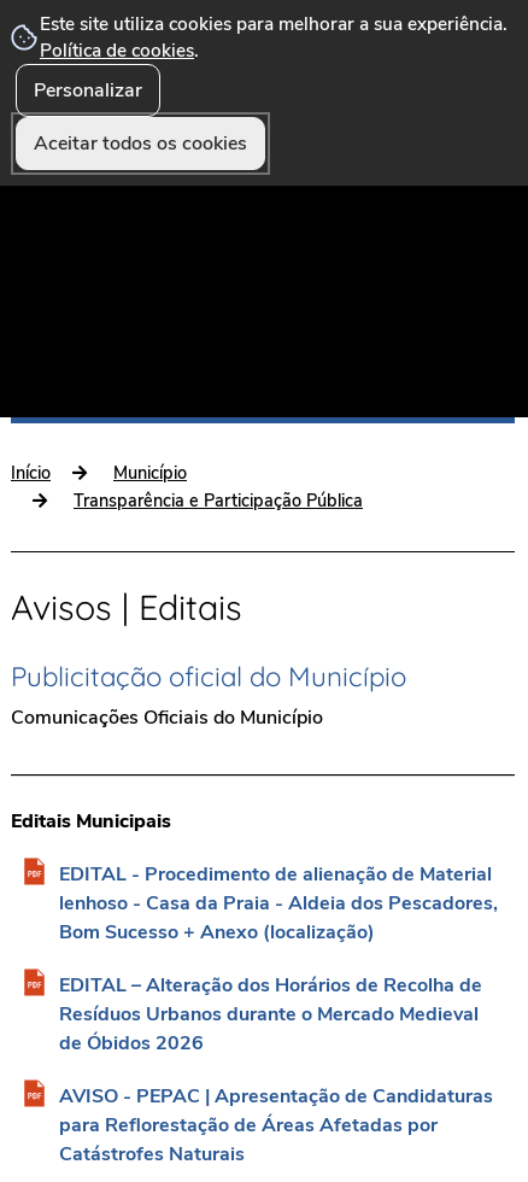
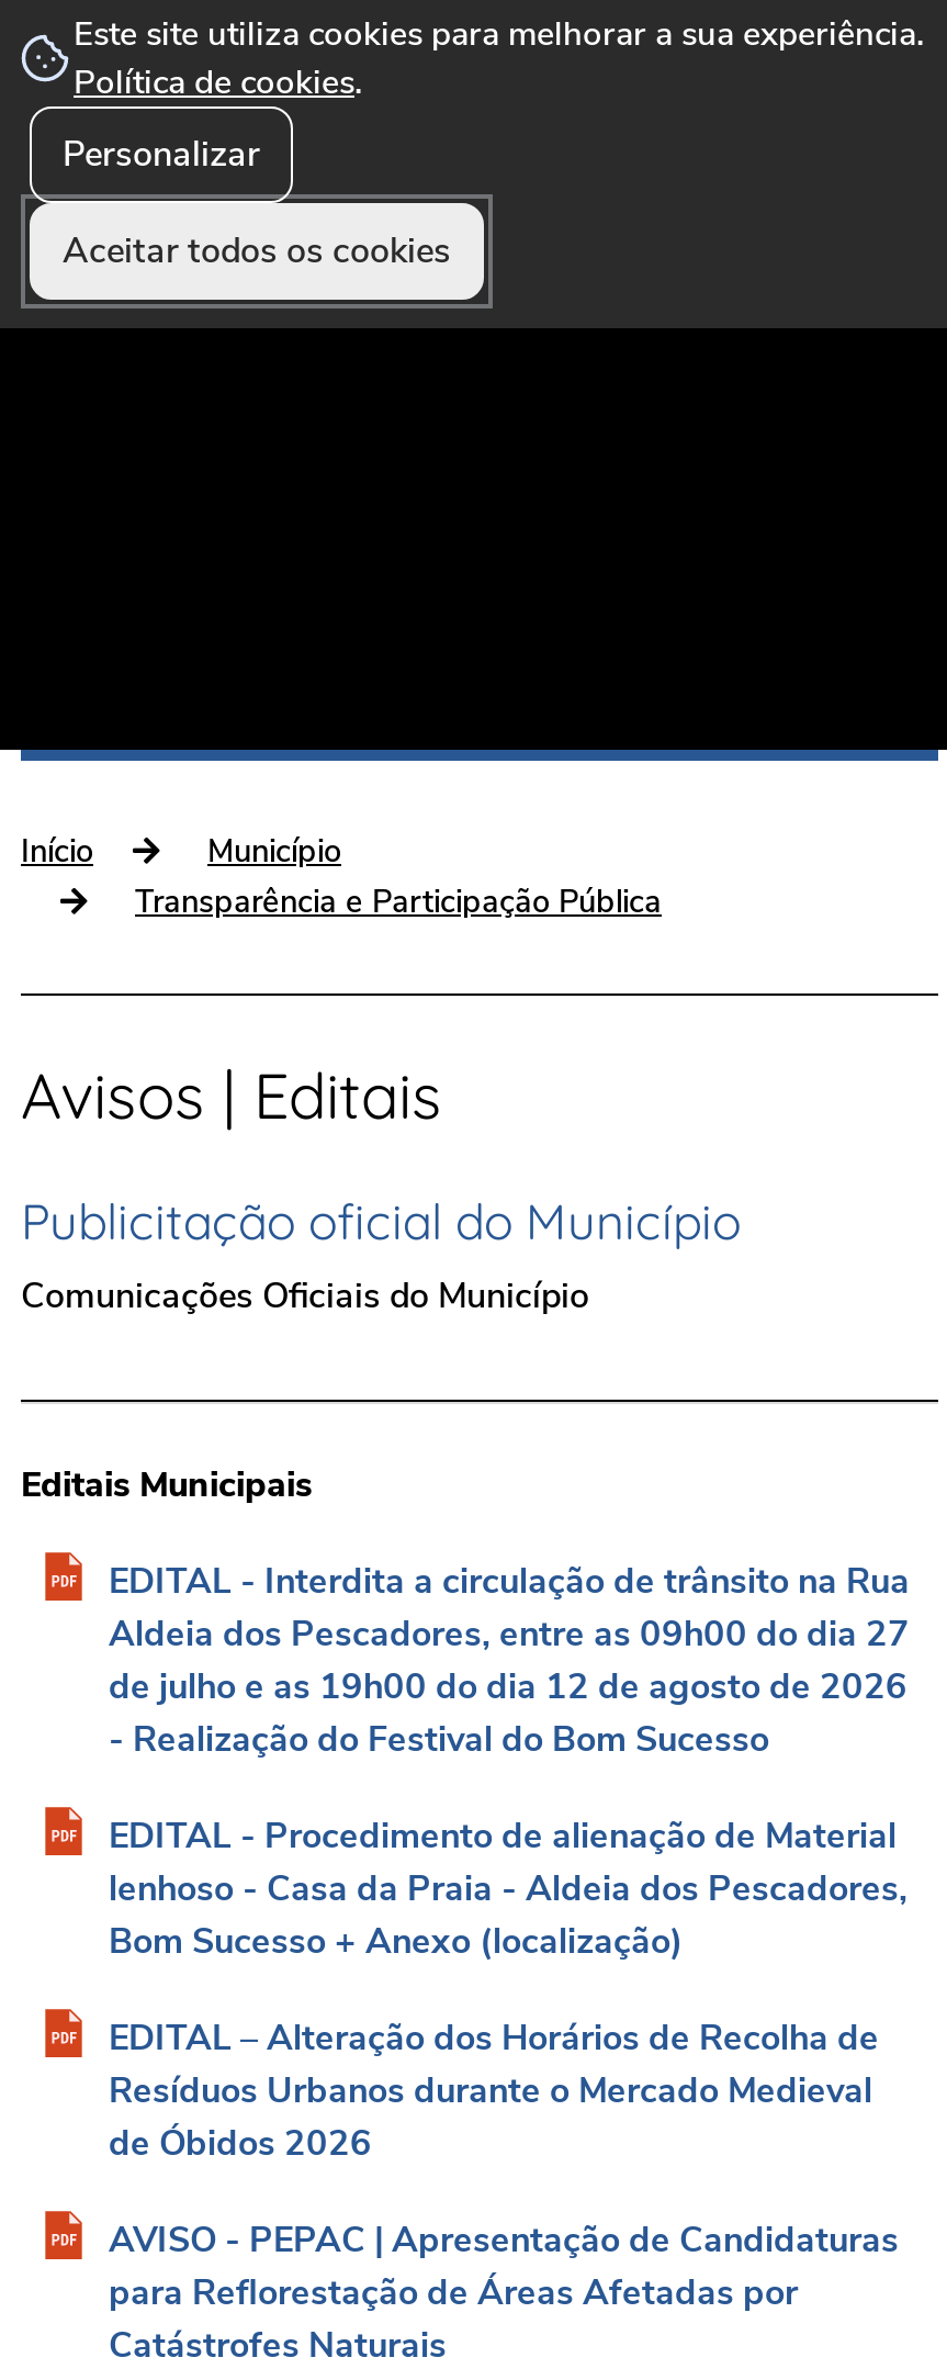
none -> [109,1558,910,1764] EDITAL - Interdita a circulação de trânsito na Rua | Aldeia dos Pescadores, entre as 09h00 do dia 27 | de julho e as 19h00 do dia 12 de agosto de 2026 | - Realização do Festival do Bom Sucesso

